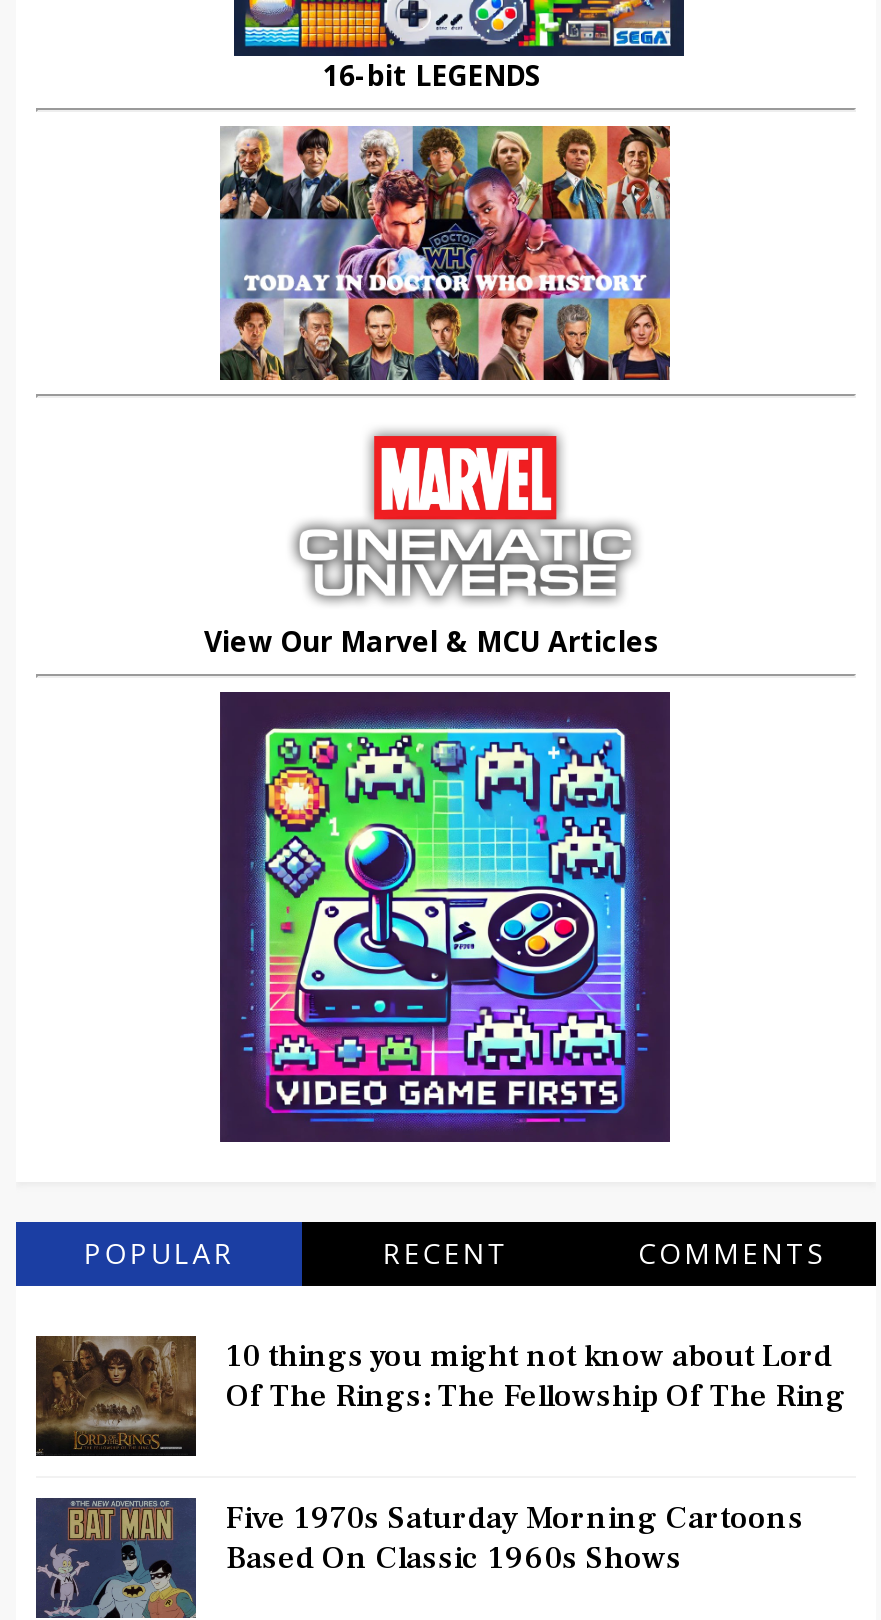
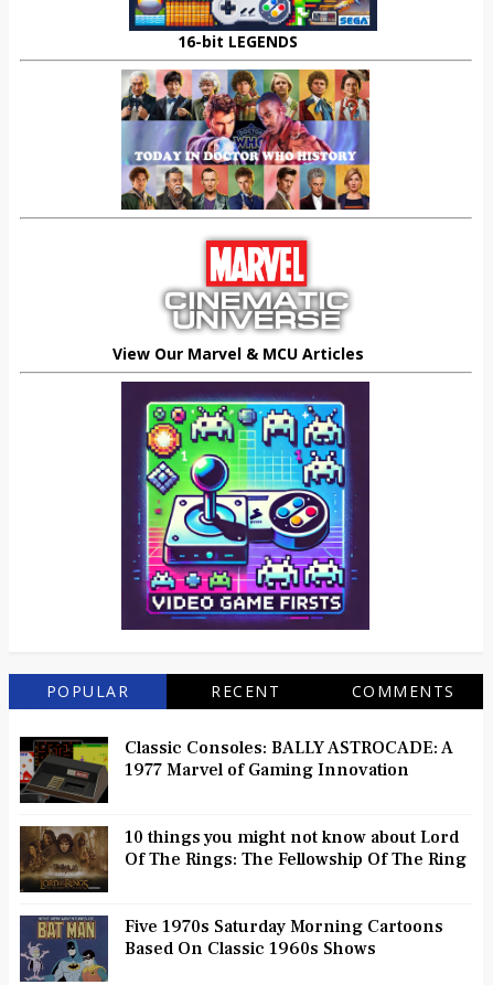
none -> [19,736,453,803] [image] | Classic Consoles: BALLY ASTROCADE: A | 1977 Marvel of Gaming Innovation

